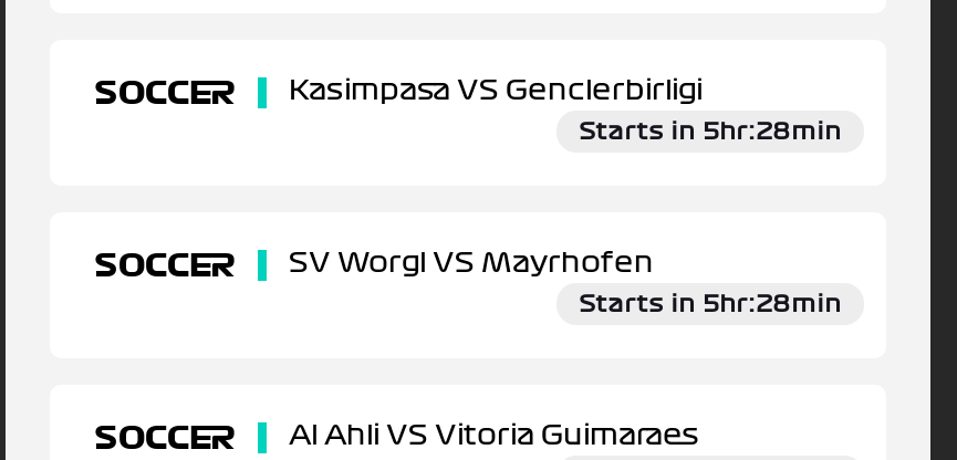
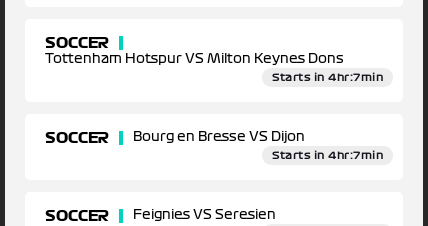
[289,77,703,104] Kasimpasa VS Genclerbirligi -> [45,53,344,65] Tottenham Hotspur VS Milton Keynes Dons
[579,119,841,144] Starts in 5hr:28min -> [272,72,383,83] Starts in 4hr:7min
[289,250,654,276] SV Worgl VS Mayrhofen -> [133,131,305,143] Bourg en Bresse VS Dijon
[579,292,841,316] Starts in 5hr:28min -> [272,150,383,161] Starts in 4hr:7min
[289,422,698,449] Al Ahli VS Vitoria Guimaraes -> [133,209,276,221] Feignies VS Seresien

